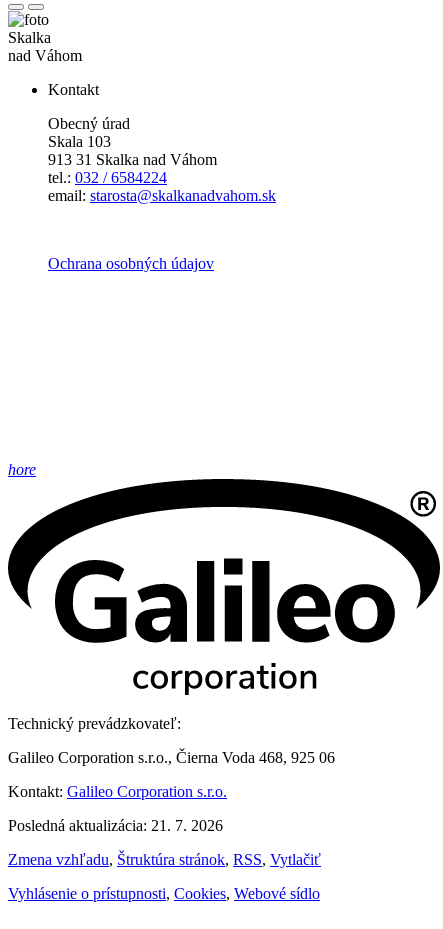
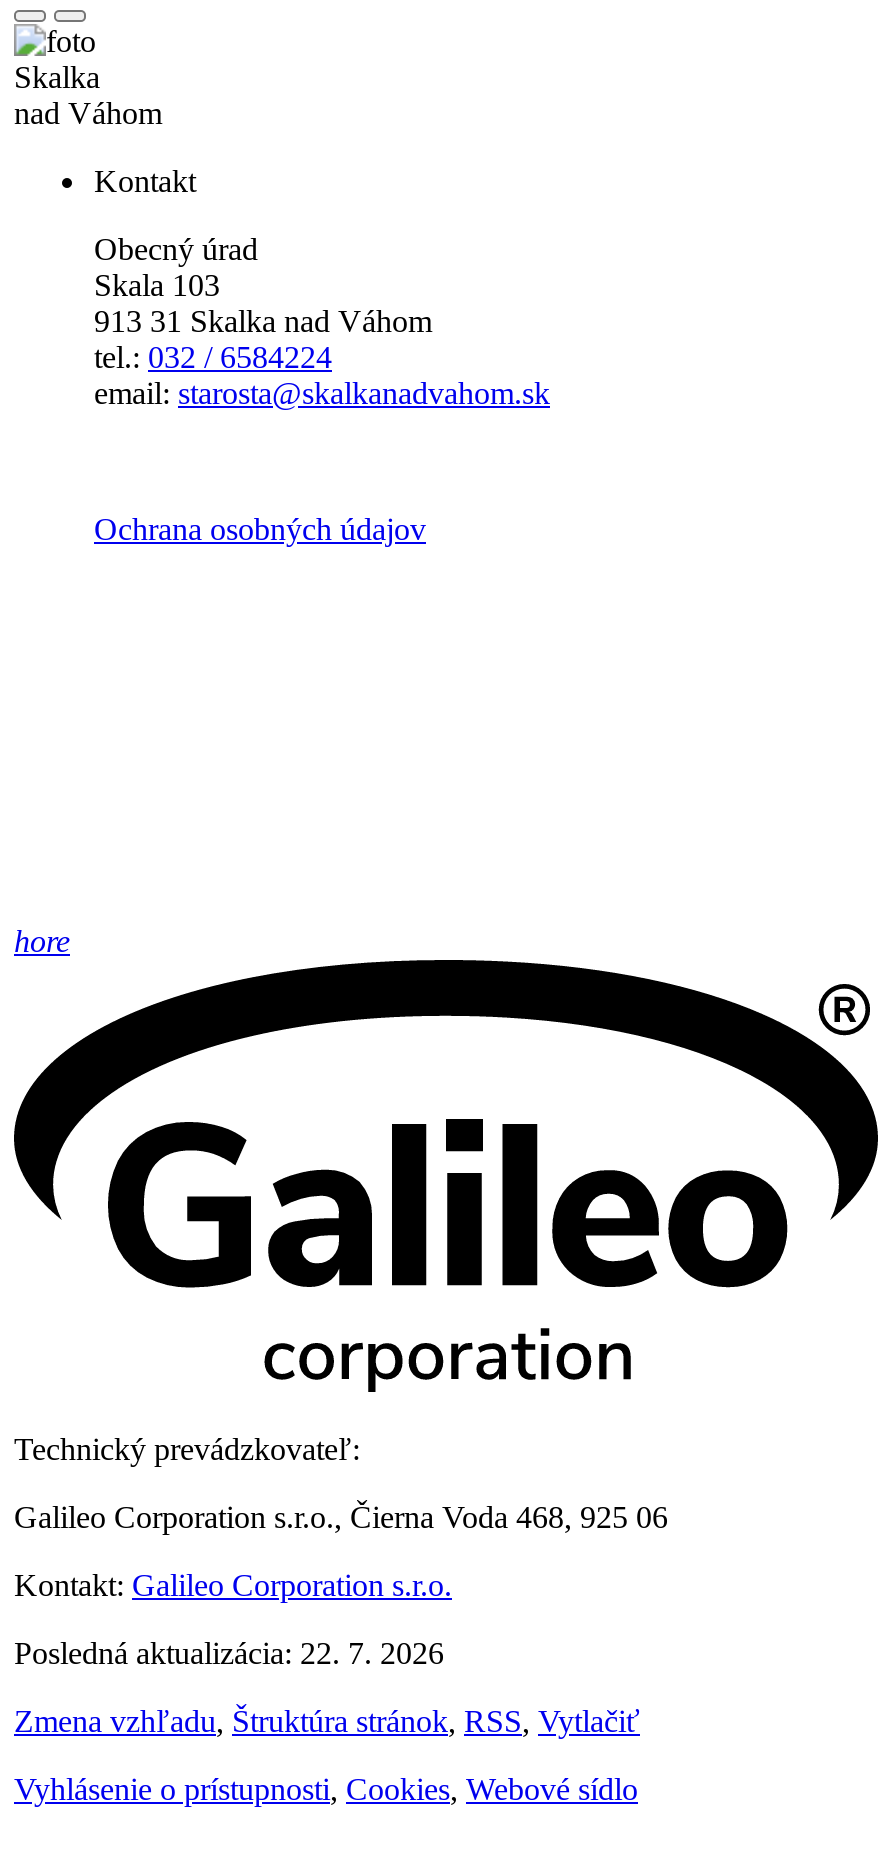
[8,816,223,833] Posledná aktualizácia: 21. 7. 2026 -> [14,1635,444,1669] Posledná aktualizácia: 22. 7. 2026

